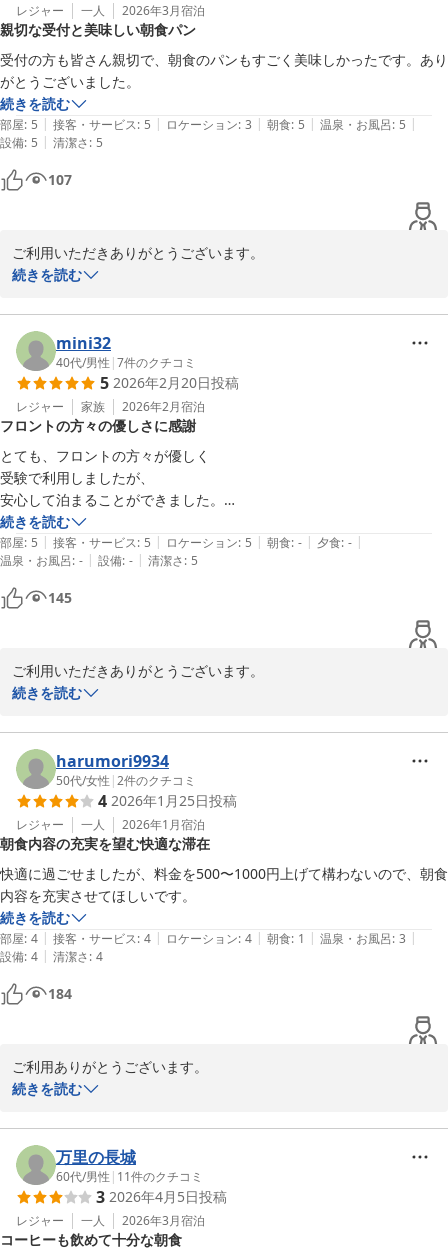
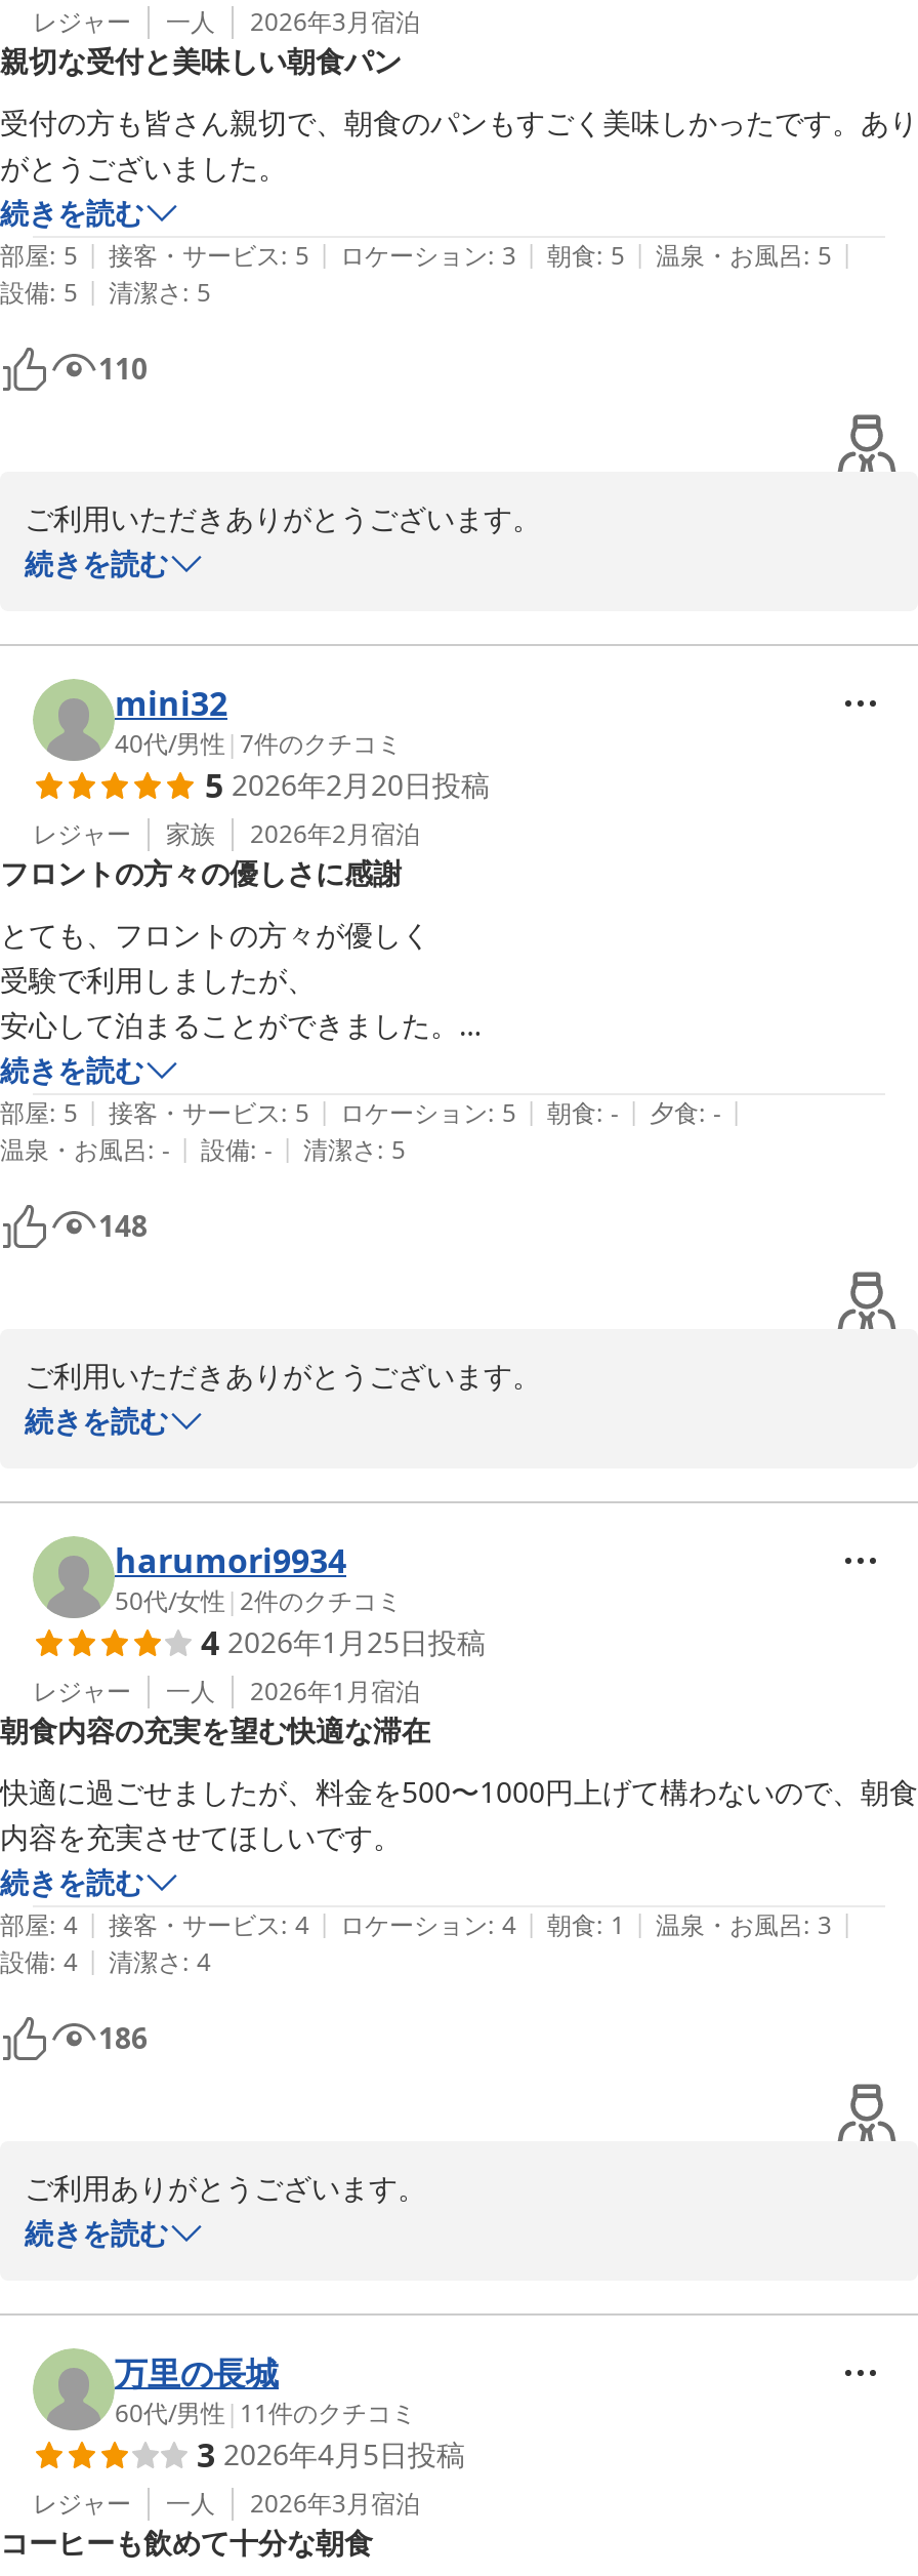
[48,170,72,189] 107 -> [98,349,148,388] 110
[48,588,72,607] 145 -> [98,1206,148,1245] 148
[48,984,72,1003] 184 -> [98,2018,148,2057] 186

